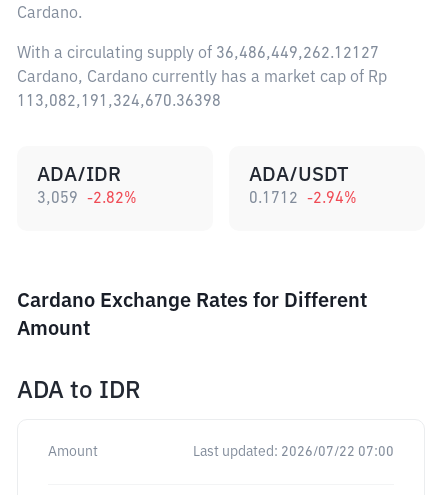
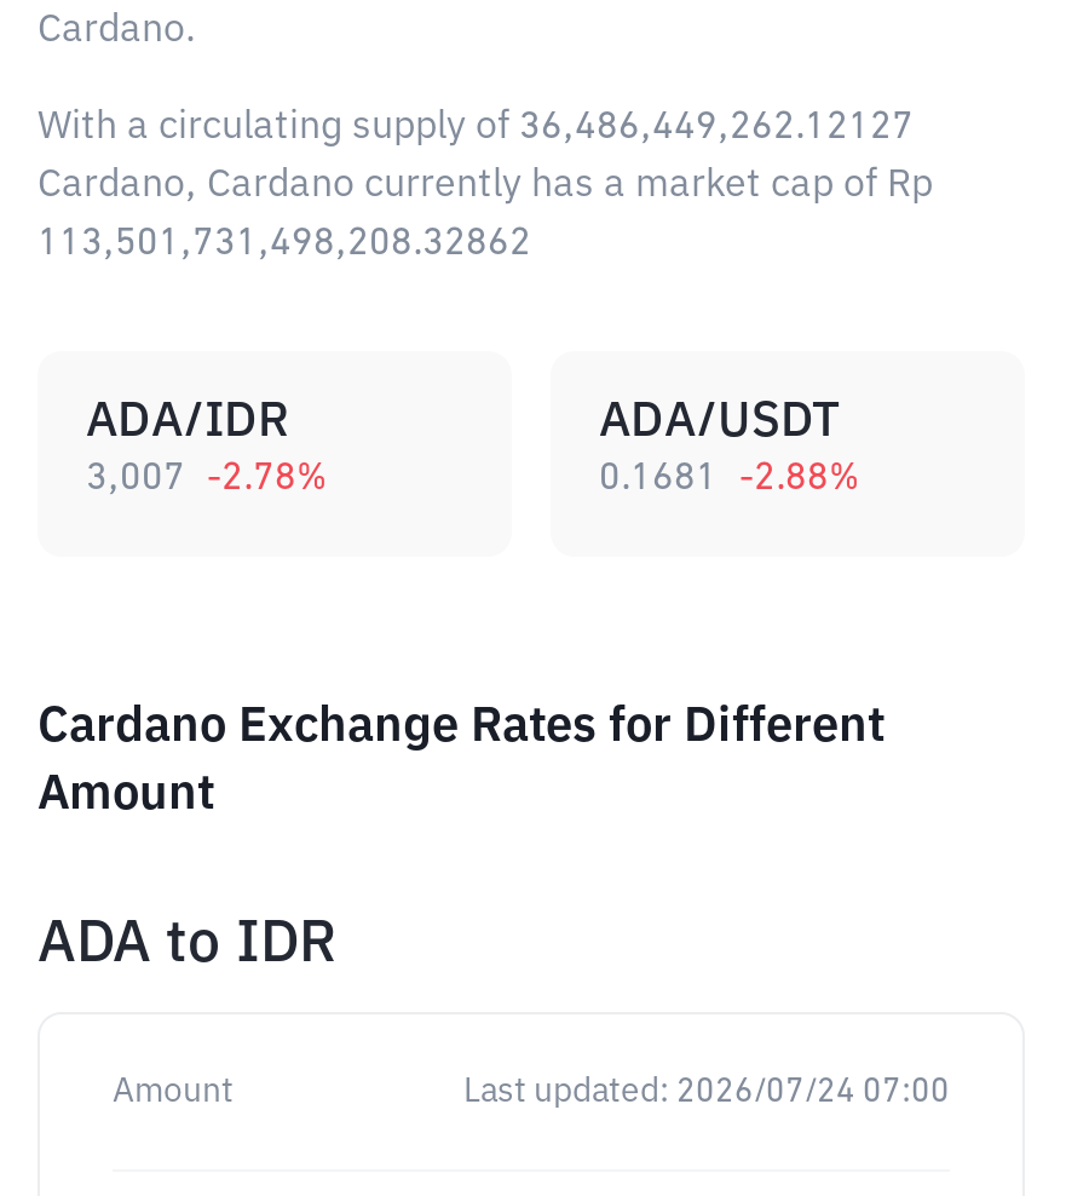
[17,94,221,110] 113,082,191,324,670.36398 -> [38,225,531,264] 113,501,731,498,208.32862
[37,191,137,207] 3,059 -2.82% -> [86,460,328,499] 3,007 -2.78%
[249,191,357,207] 0.1712 -2.94% -> [599,460,860,499] 0.1681 -2.88%
[193,445,394,459] Last updated: 2026/07/22 07:00 -> [463,1075,950,1109] Last updated: 2026/07/24 07:00

